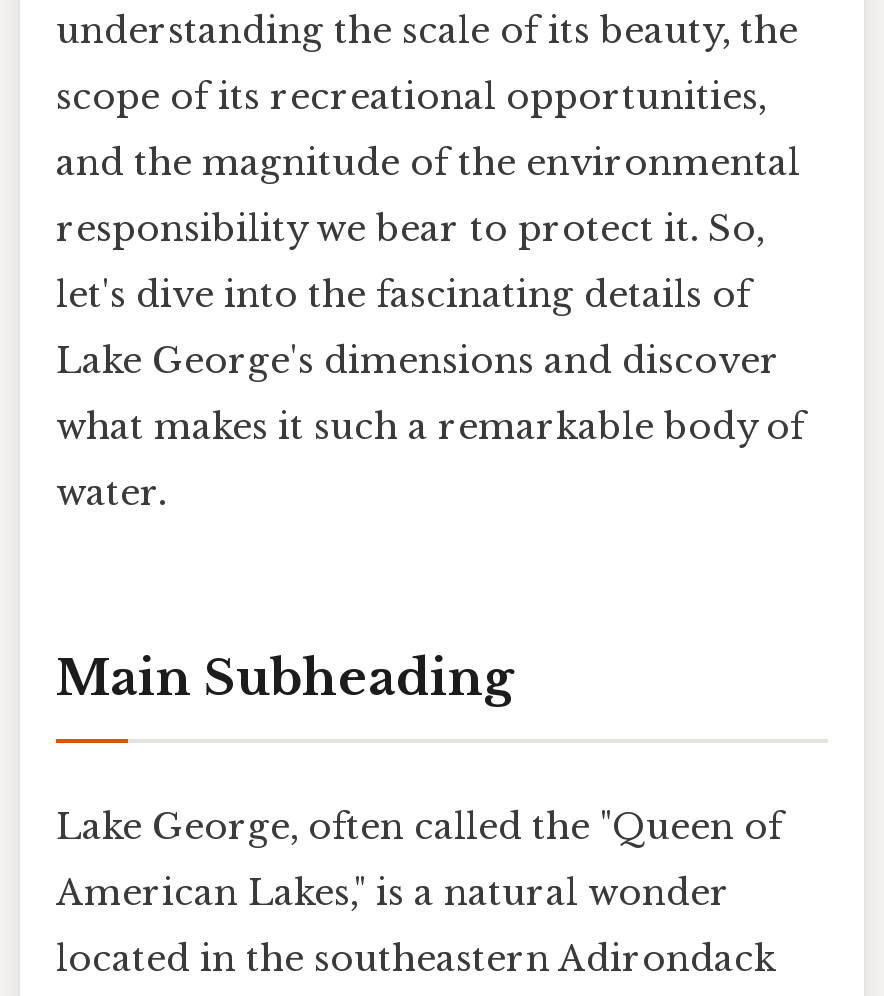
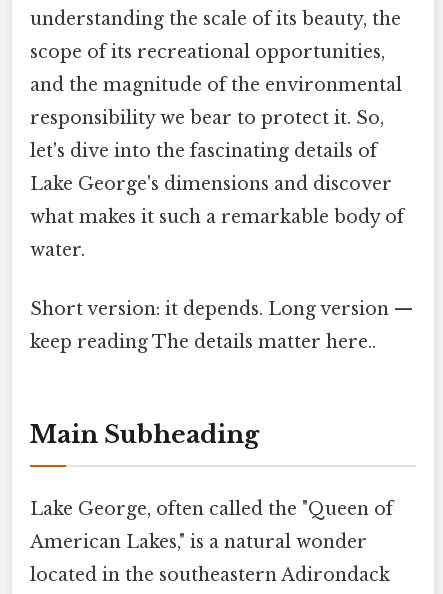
none -> [30,298,413,353] Short version: it depends. Long version — | keep reading The details matter here..

